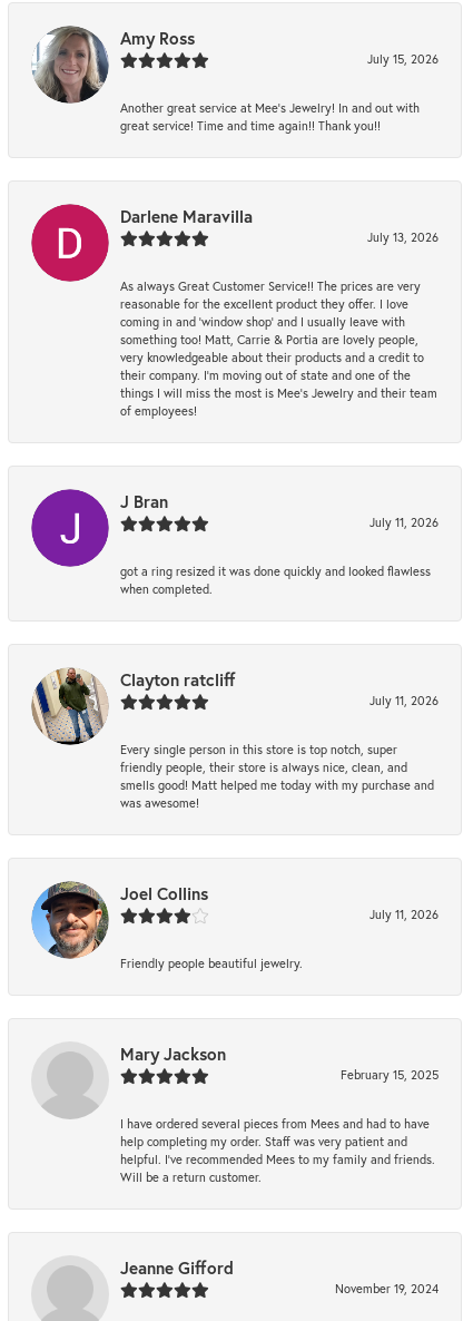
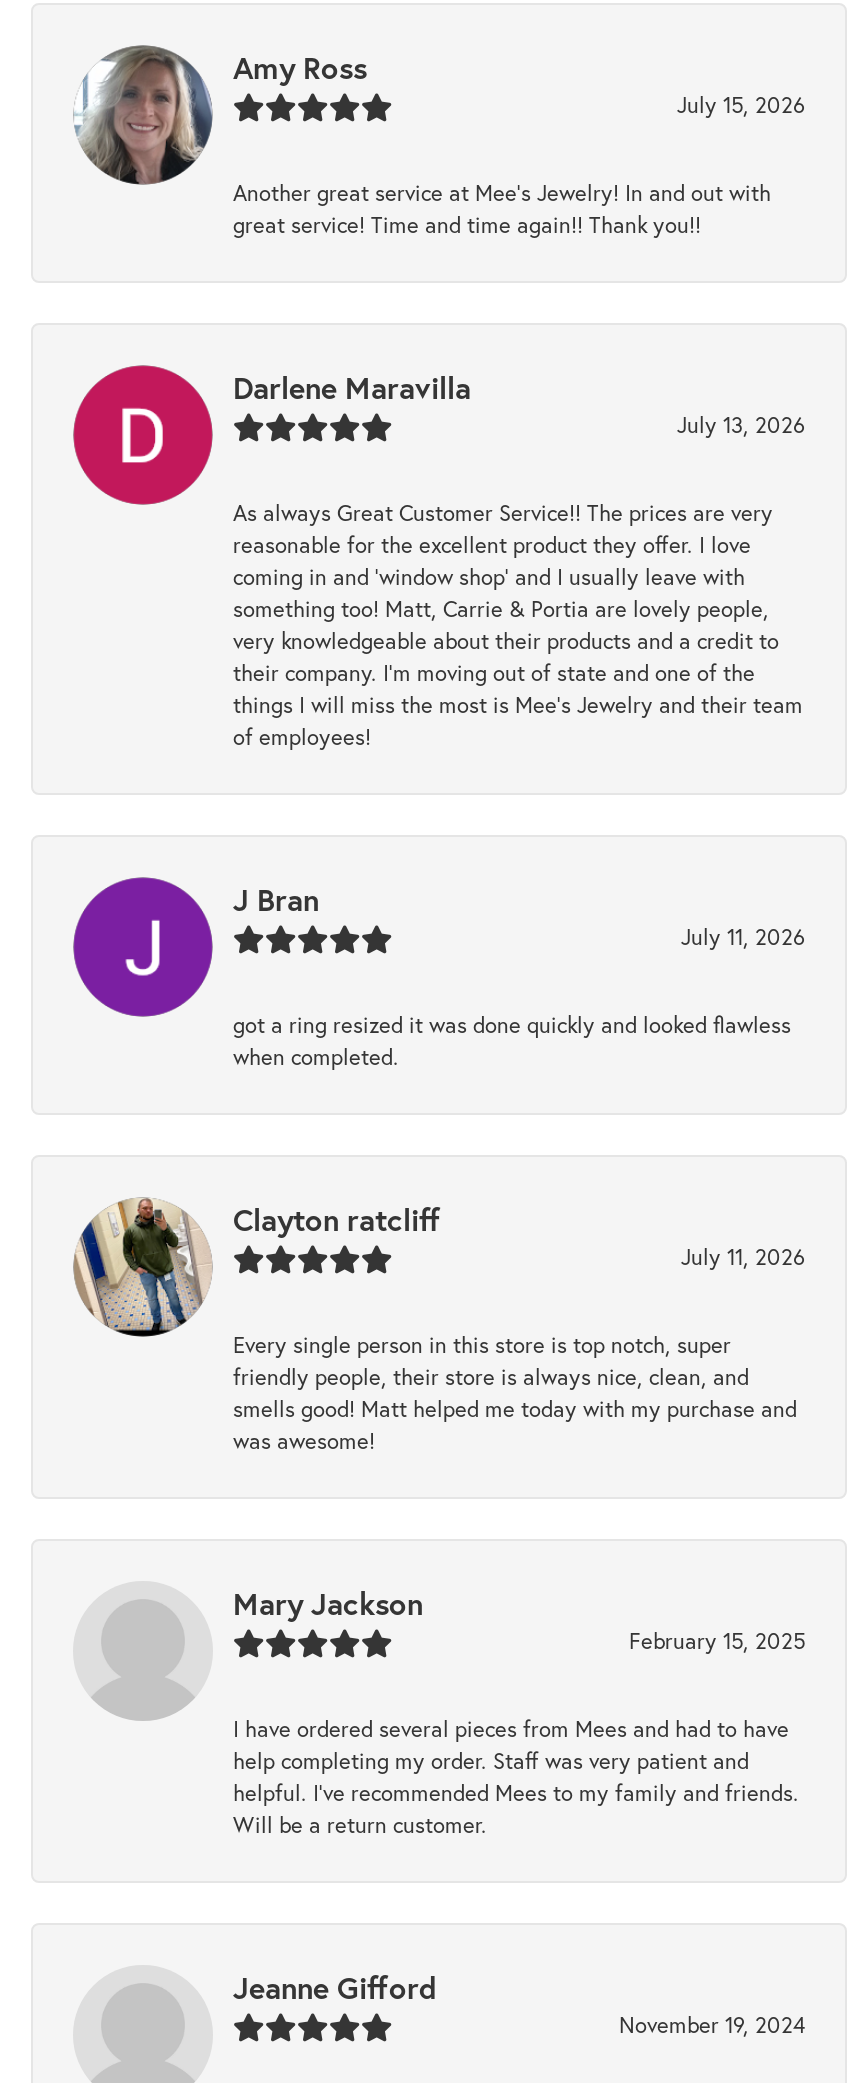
[31,881,438,972] [image] | Joel Collins | July 11, 2026 | Friendly people beautiful jewelry. -> none

